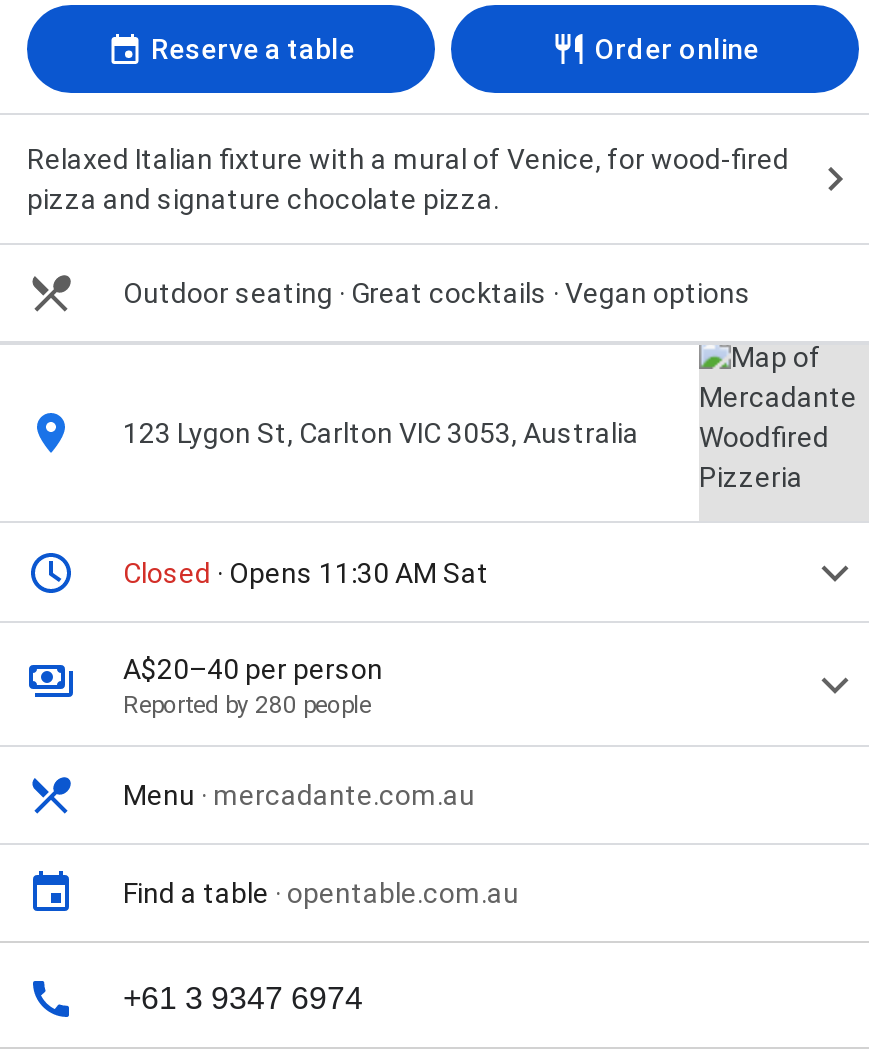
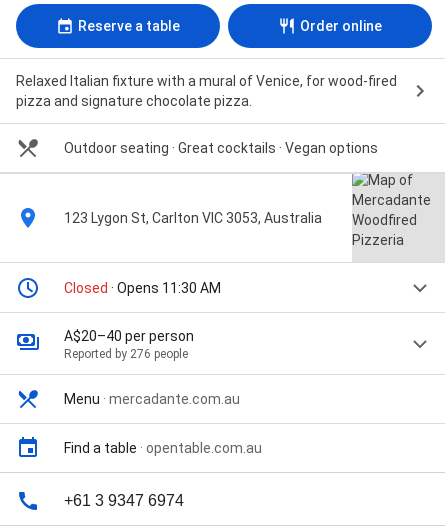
[123,557,489,589] Closed · Opens 11:30 AM Sat -> [64,280,221,296] Closed · Opens 11:30 AM
[123,691,371,719] Reported by 280 people -> [64,347,188,361] Reported by 276 people

